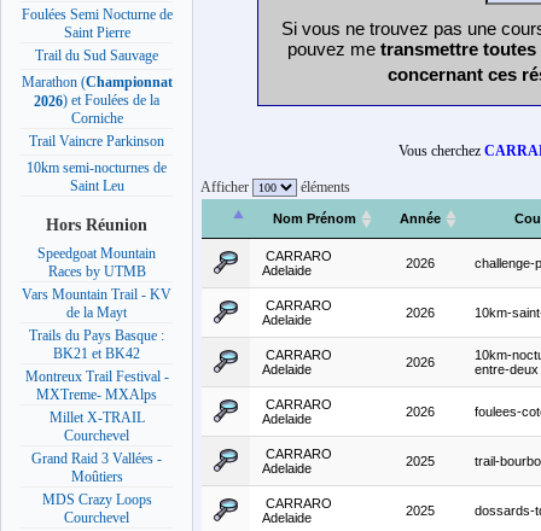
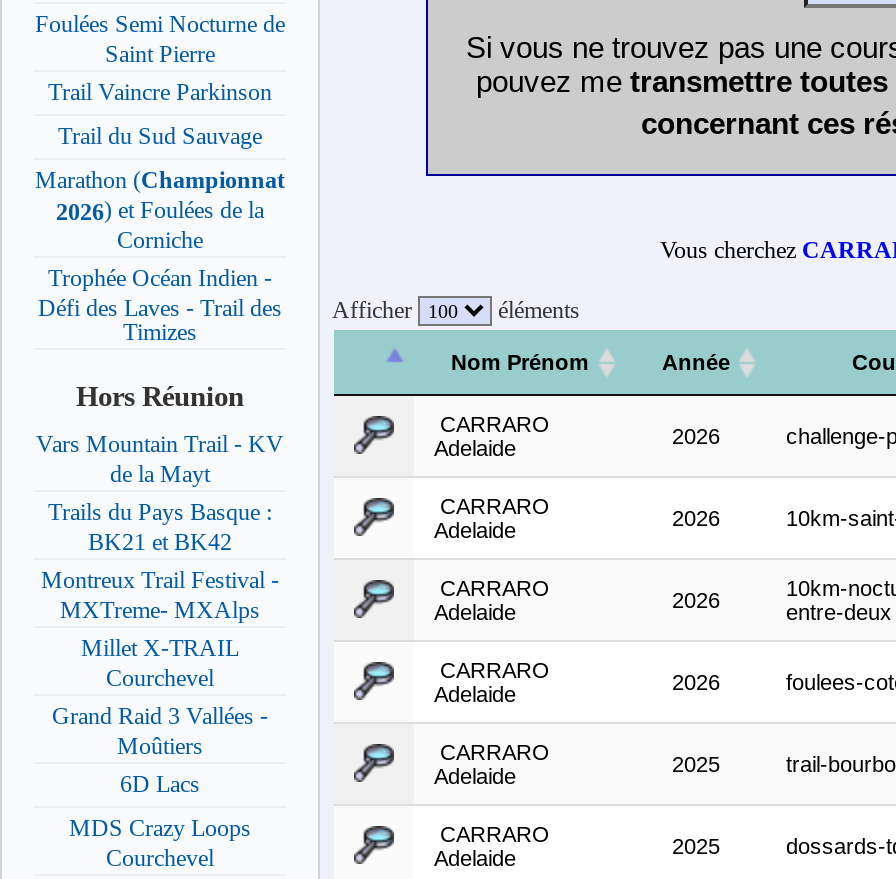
moved [21,47,172,125] -> [35,122,285,250]: Trail du Sud Sauvage | Marathon (Championnat | 2026) et Foulées de la | Corniche
moved [29,133,164,150] -> [48,78,272,106]: Trail Vaincre Parkinson
[27,160,167,192] 10km semi-nocturnes de | Saint Leu -> [38,264,282,342] Trophée Océan Indien - | Défi des Laves - Trail des | Timizes
[37,245,156,278] Speedgoat Mountain | Races by UTMB -> none
moved [22,286,171,483] -> [36,431,284,757]: Vars Mountain Trail - KV | de la Mayt | Trails du Pays Basque : | ... | Grand Raid 3 Vallées - | Moûtiers
none -> [120,771,200,799] 6D Lacs

